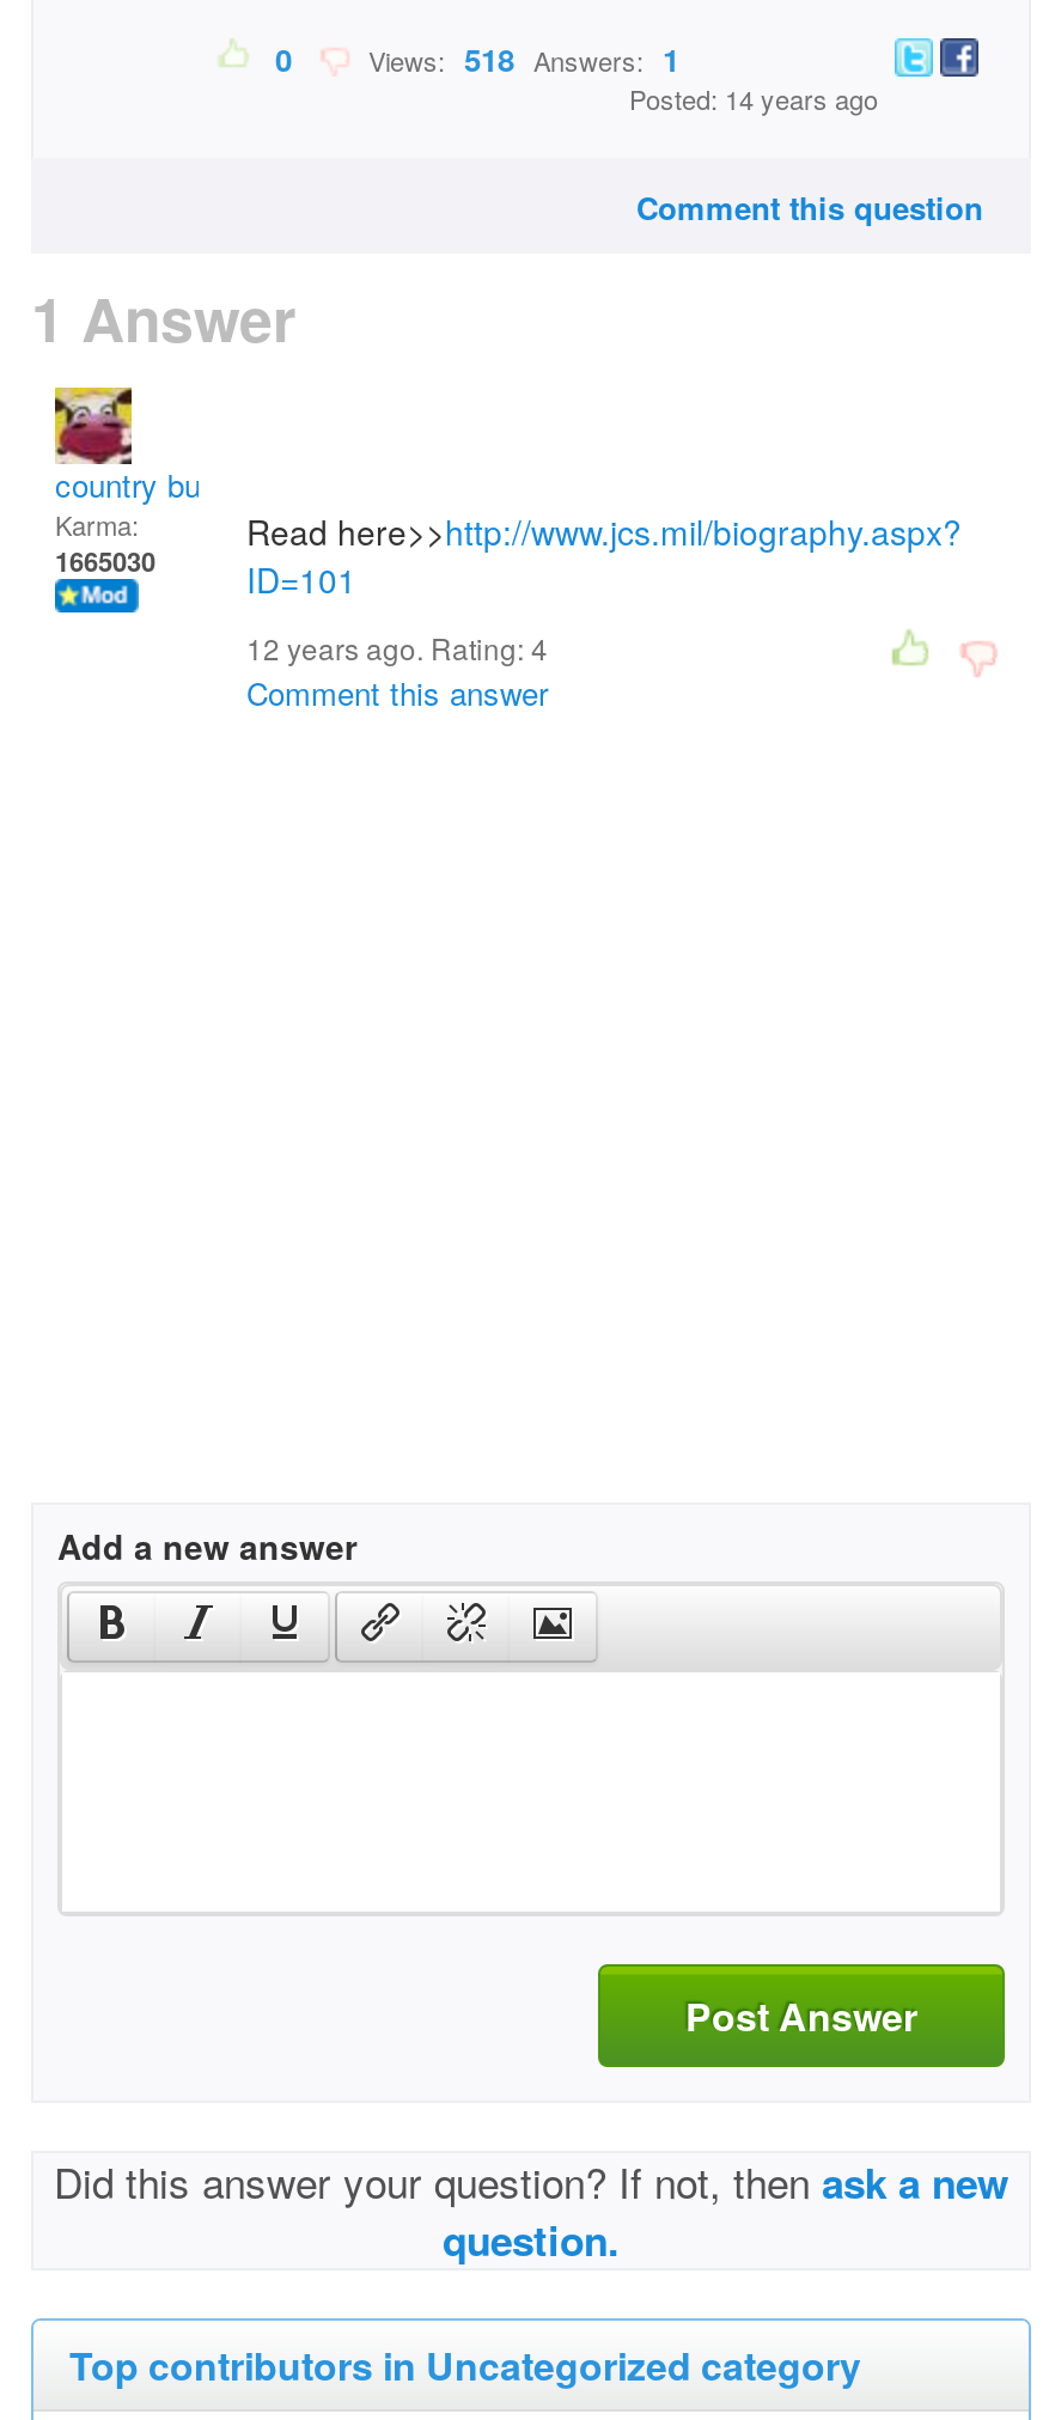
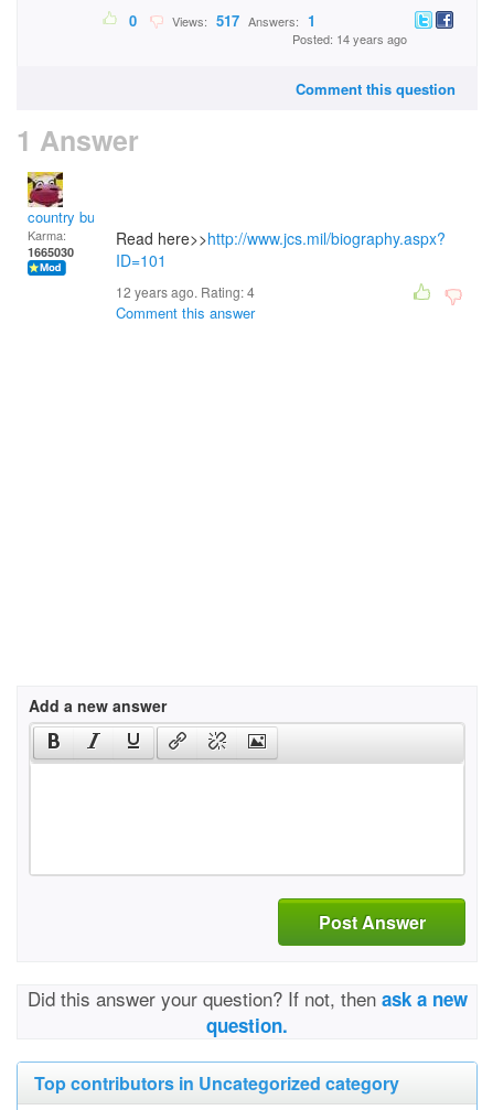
[354,36,679,82] Views: 518 Answers: 1 -> [165,10,315,31] Views: 517 Answers: 1

